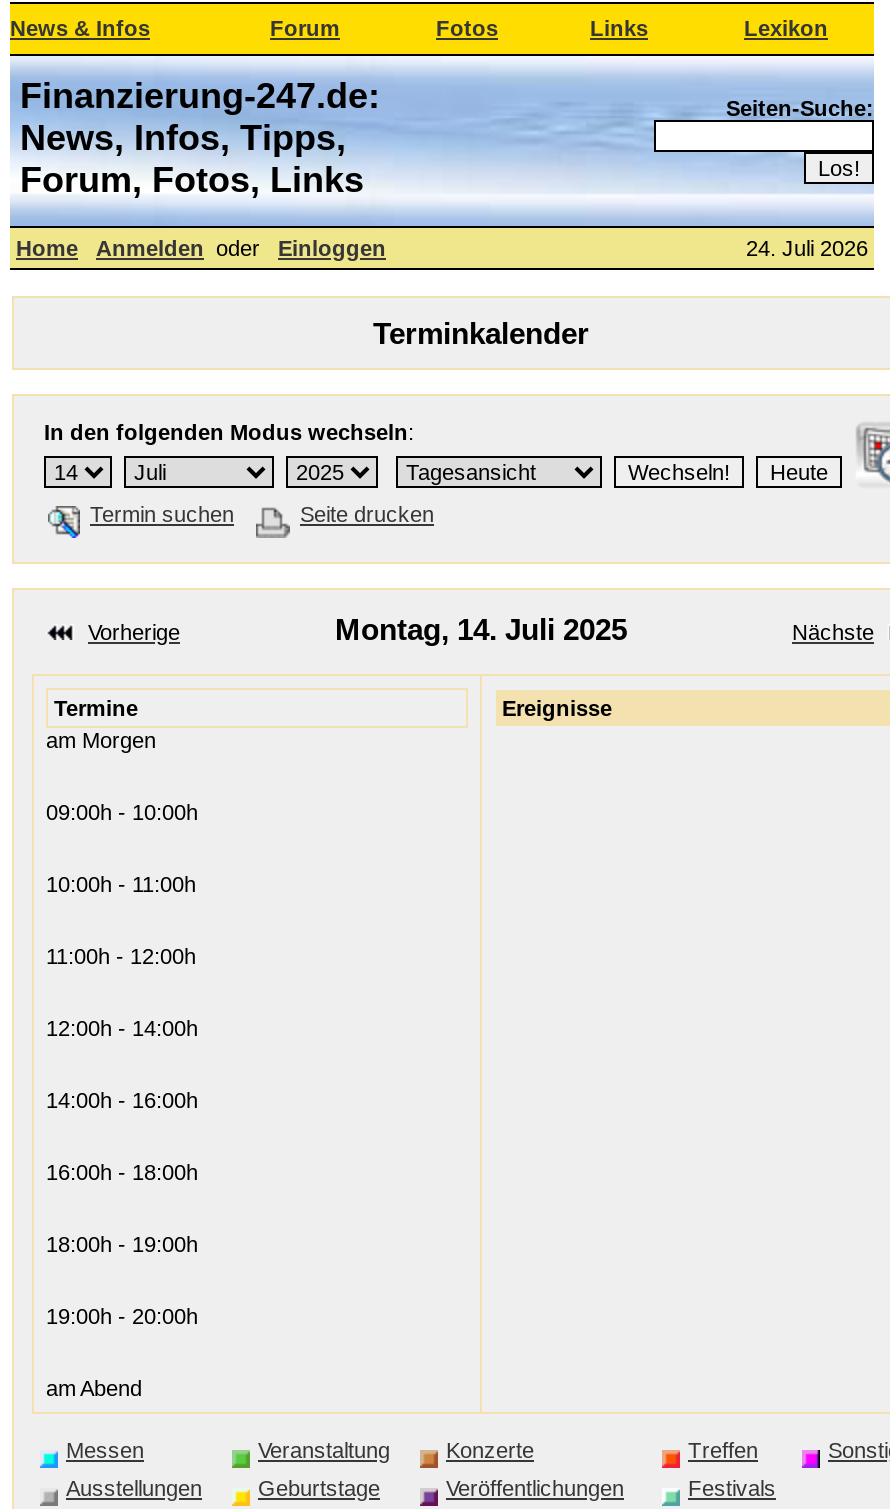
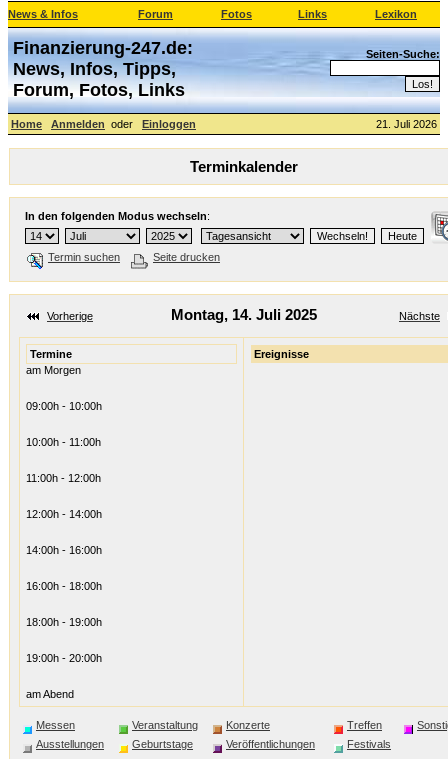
[746,236,868,260] 24. Juli 2026 -> [376,118,437,130] 21. Juli 2026

